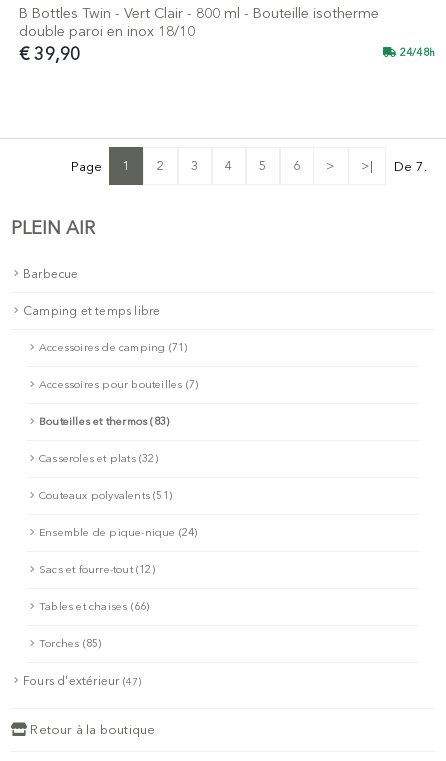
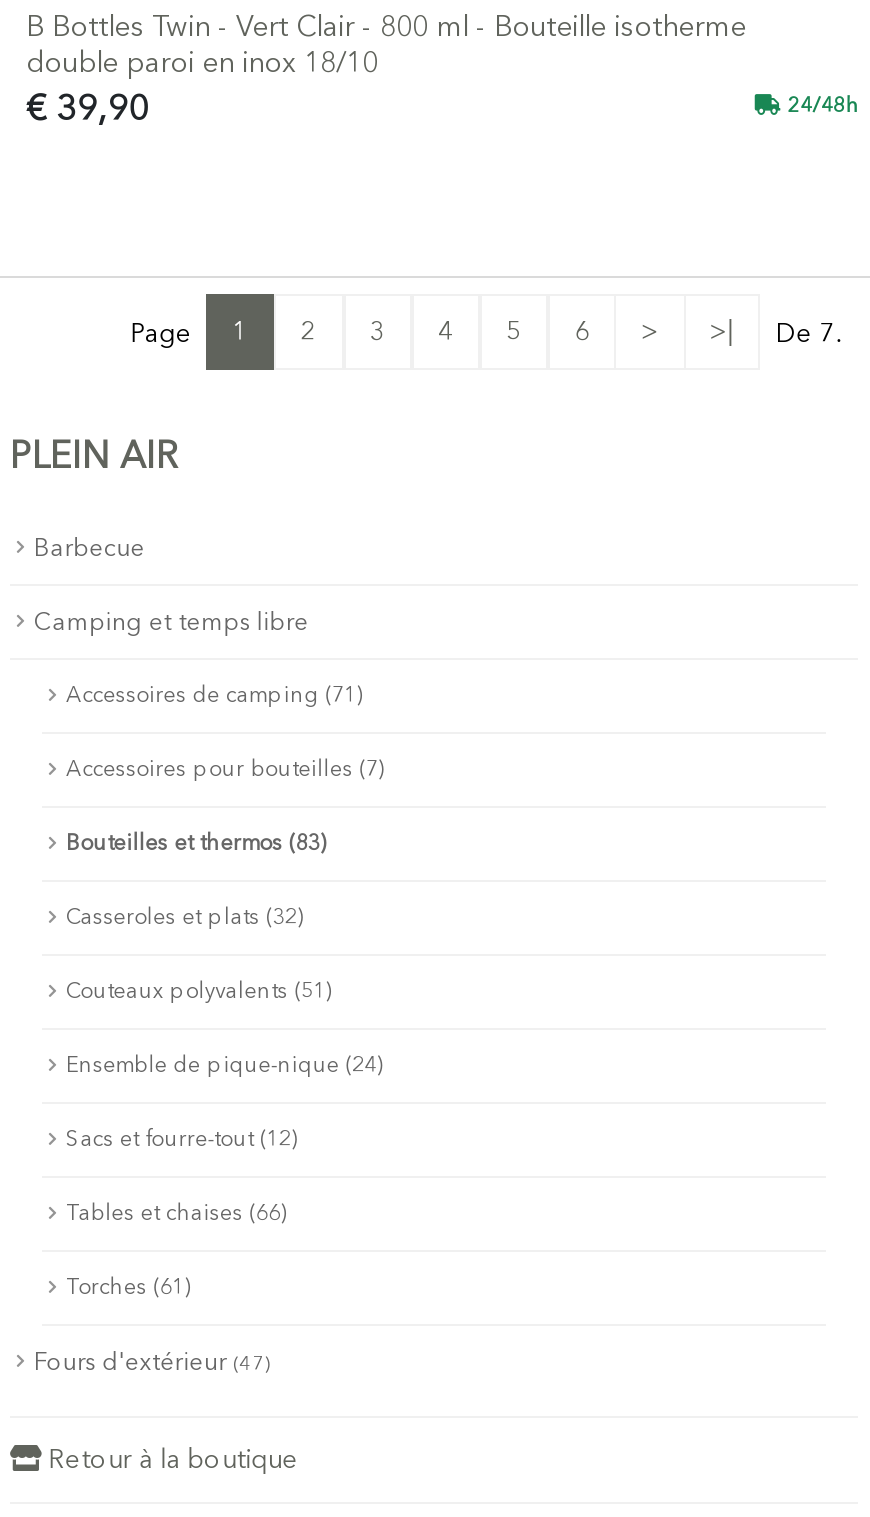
[39,637,101,650] Torches (85) -> [66,1275,191,1301] Torches (61)

